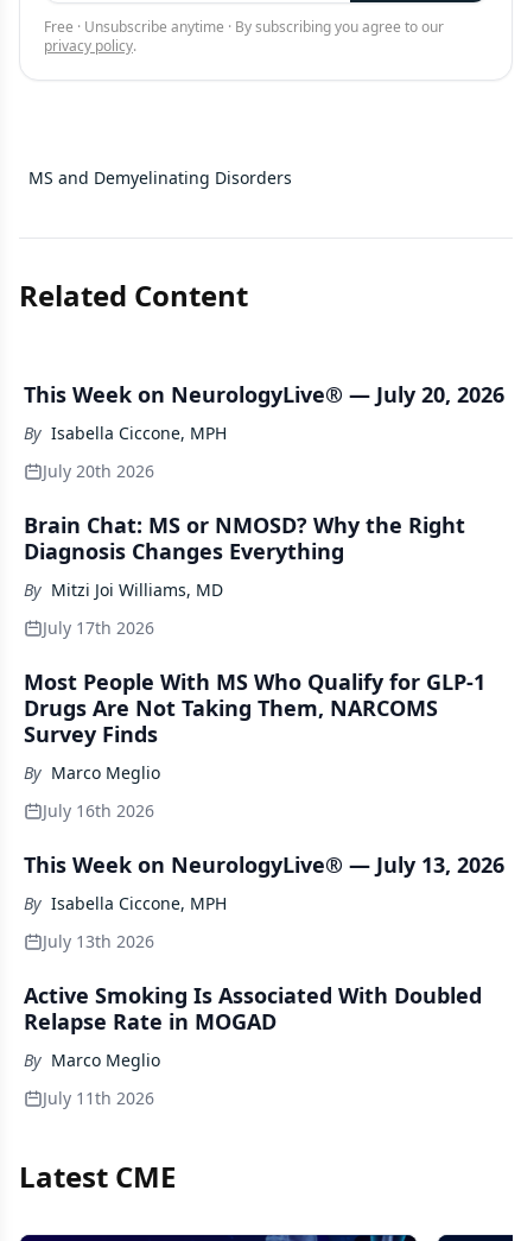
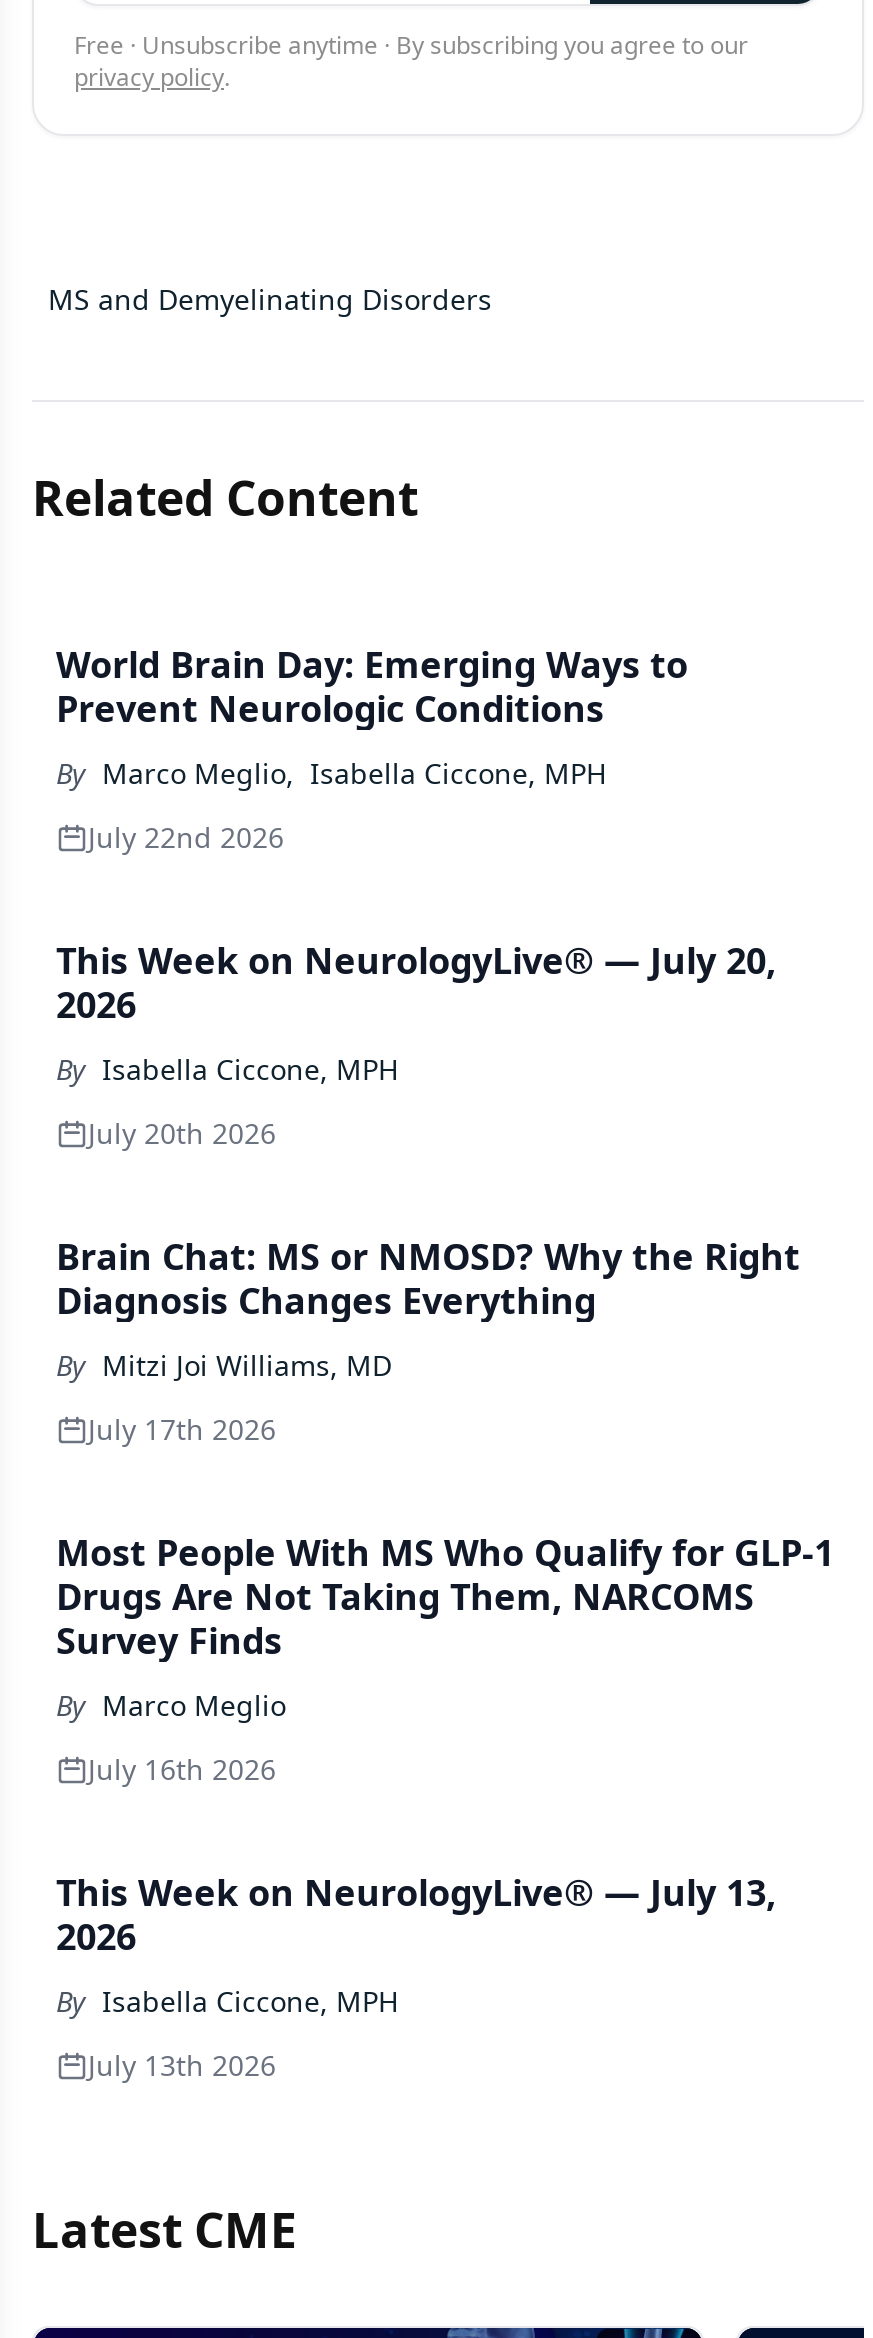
[24,380,504,409] This Week on NeurologyLive® — July 20, 2026 -> [56,640,776,1028] World Brain Day: Emerging Ways to | Prevent Neurologic Conditions | By Marco Meglio, Isabella Ciccone, MPH | July 22nd 2026 | This Week on NeurologyLive® — July 20, | 2026
moved [24,422,227,482] -> [56,1050,398,1152]: By Isabella Ciccone, MPH | July 20th 2026
moved [24,511,465,639] -> [56,1232,800,1448]: Brain Chat: MS or NMOSD? Why the Right | Diagnosis Changes Everything | By Mitzi Joi Williams, MD | July 17th 2026
moved [24,667,485,822] -> [56,1528,834,1788]: Most People With MS Who Qualify for GLP-1 | Drugs Are Not Taking Them, NARCOMS | Survey Finds | By Marco Meglio | July 16th 2026
moved [24,892,227,952] -> [56,1982,398,2084]: By Isabella Ciccone, MPH | July 13th 2026
[24,981,482,1109] Active Smoking Is Associated With Doubled | Relapse Rate in MOGAD | By Marco Meglio | July 11th 2026 -> none

